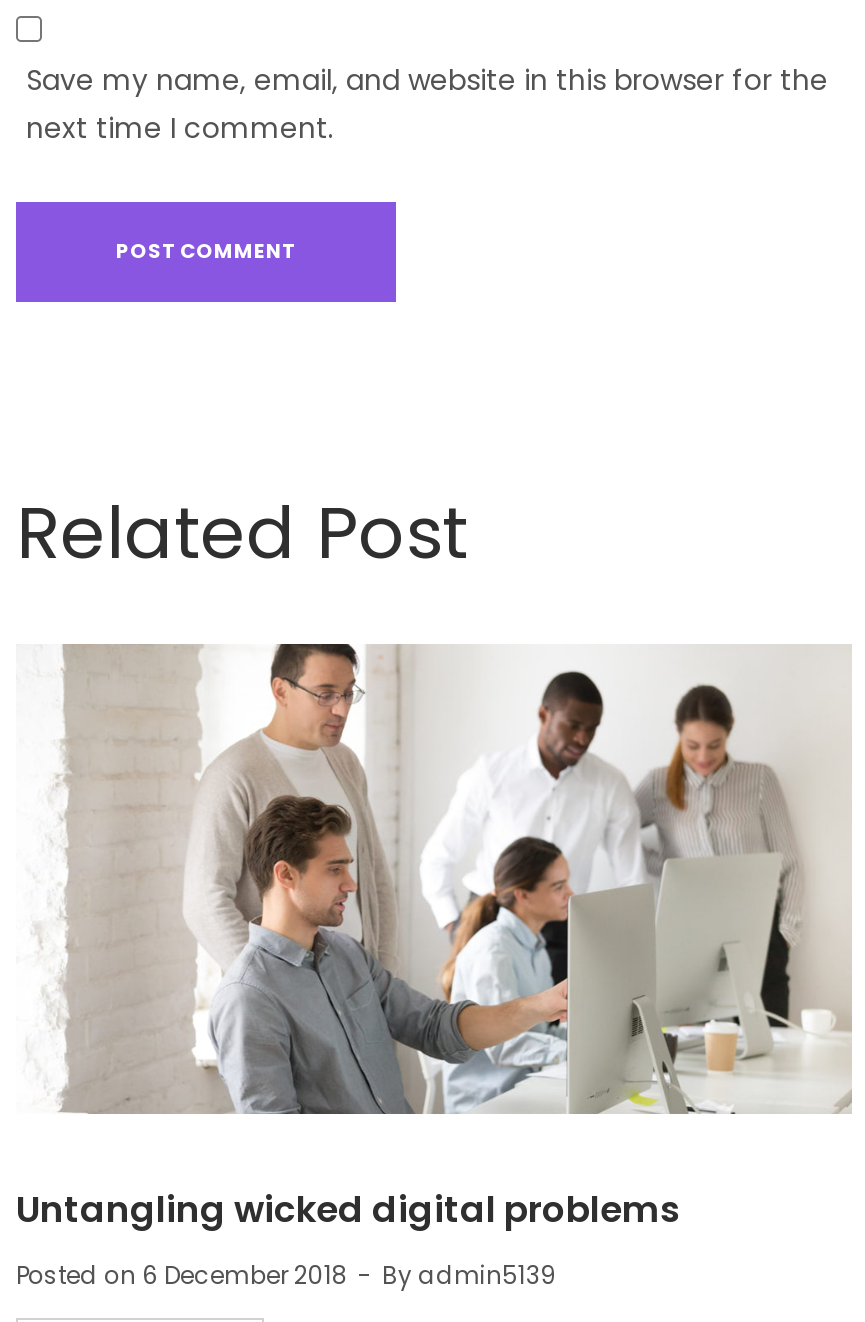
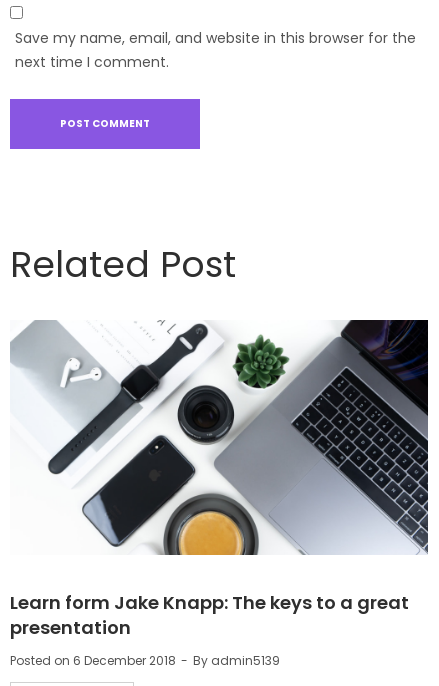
[16,642,852,1234] [image] | Untangling wicked digital problems -> [10,319,429,640] [image] | Learn form Jake Knapp: The keys to a great | presentation

